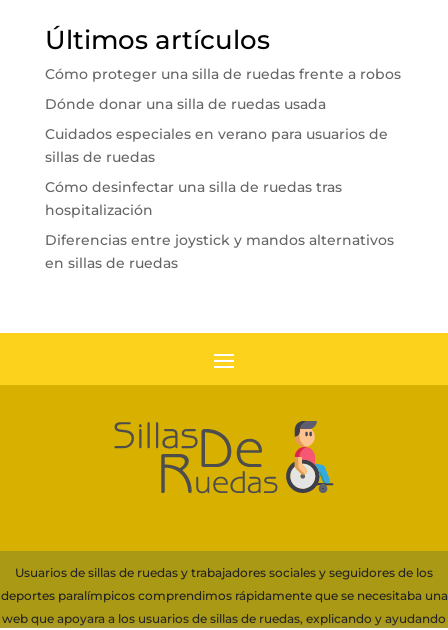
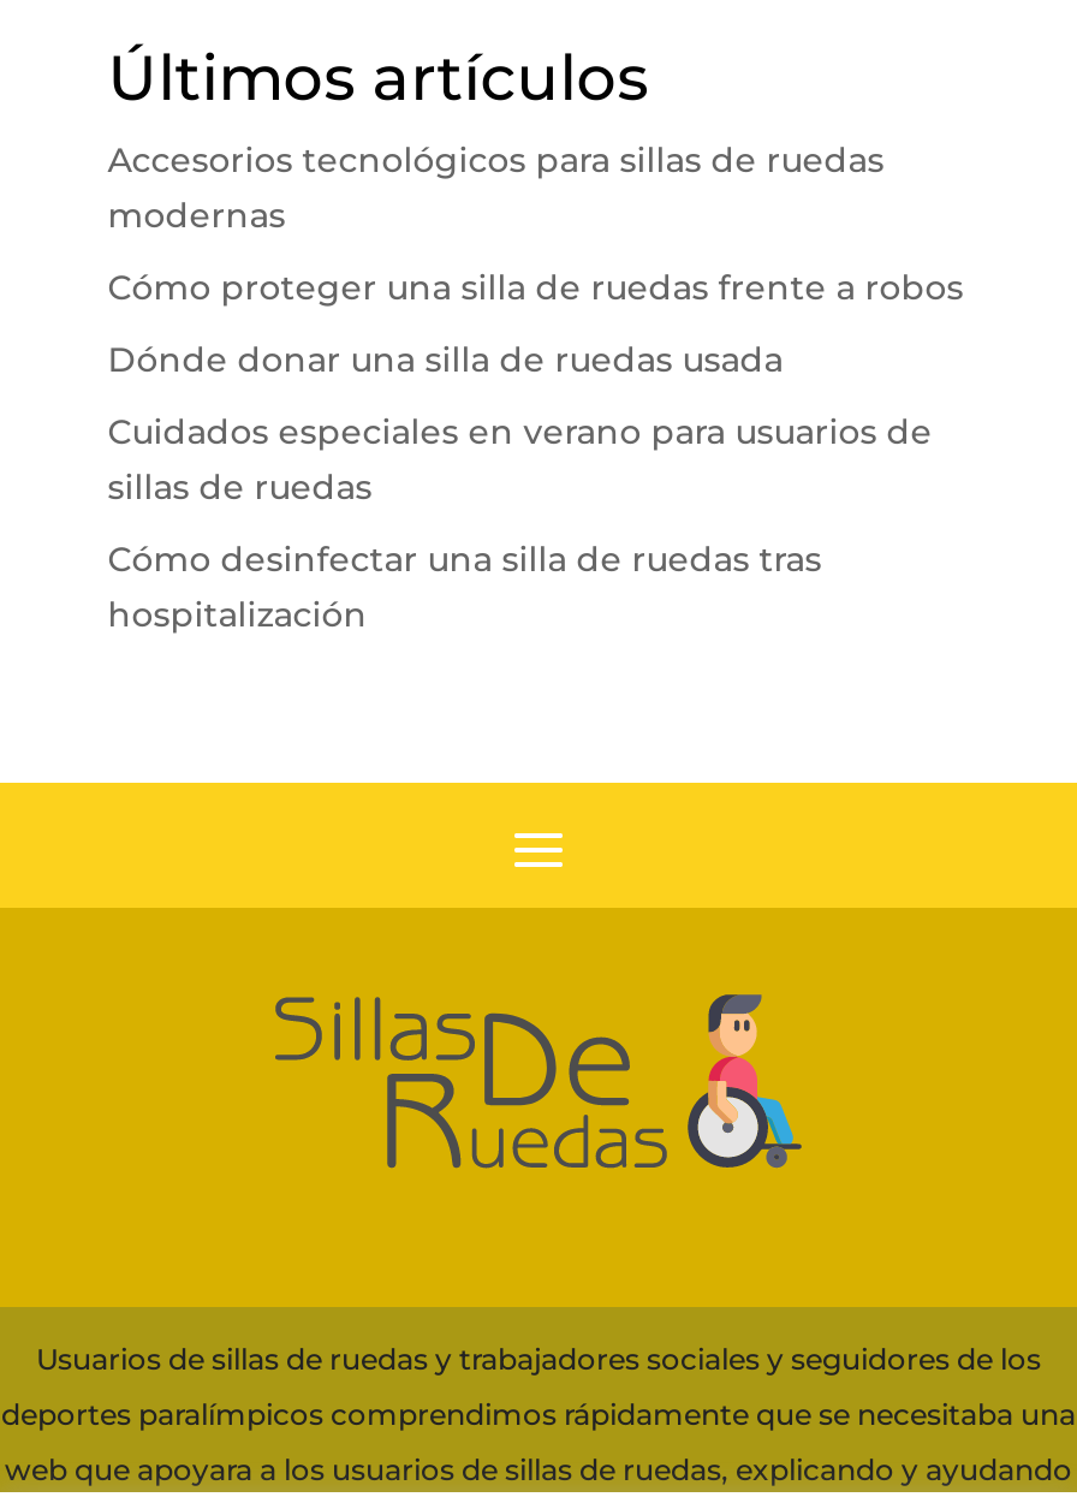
none -> [108,138,884,237] Accesorios tecnológicos para sillas de ruedas | modernas
moved [45,65,401,219] -> [108,266,964,636]: Cómo proteger una silla de ruedas frente a robos | Dónde donar una silla de ruedas usada | Cuidados especiales en verano para usuarios de | sillas de ruedas | Cómo desinfectar una silla de ruedas tras | hospitalización
[45,231,394,272] Diferencias entre joystick y mandos alternativos | en sillas de ruedas -> none

